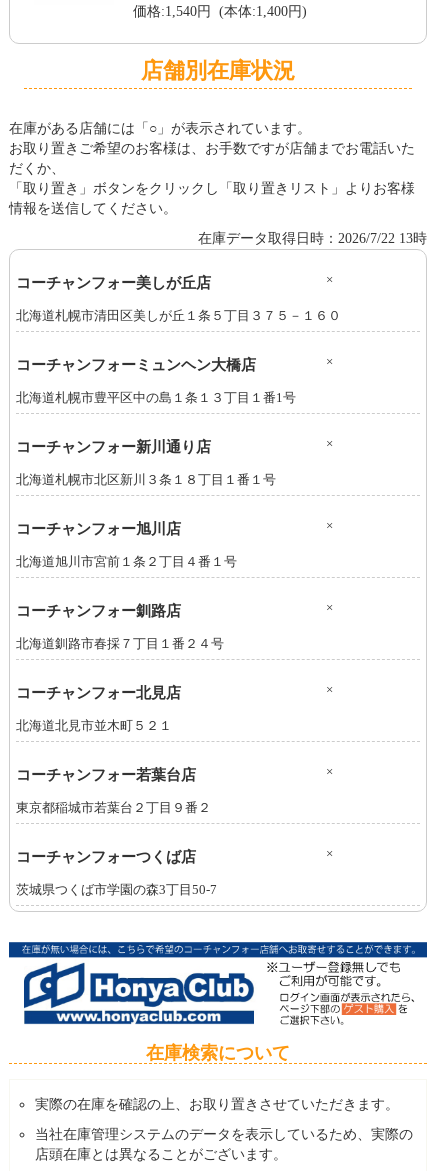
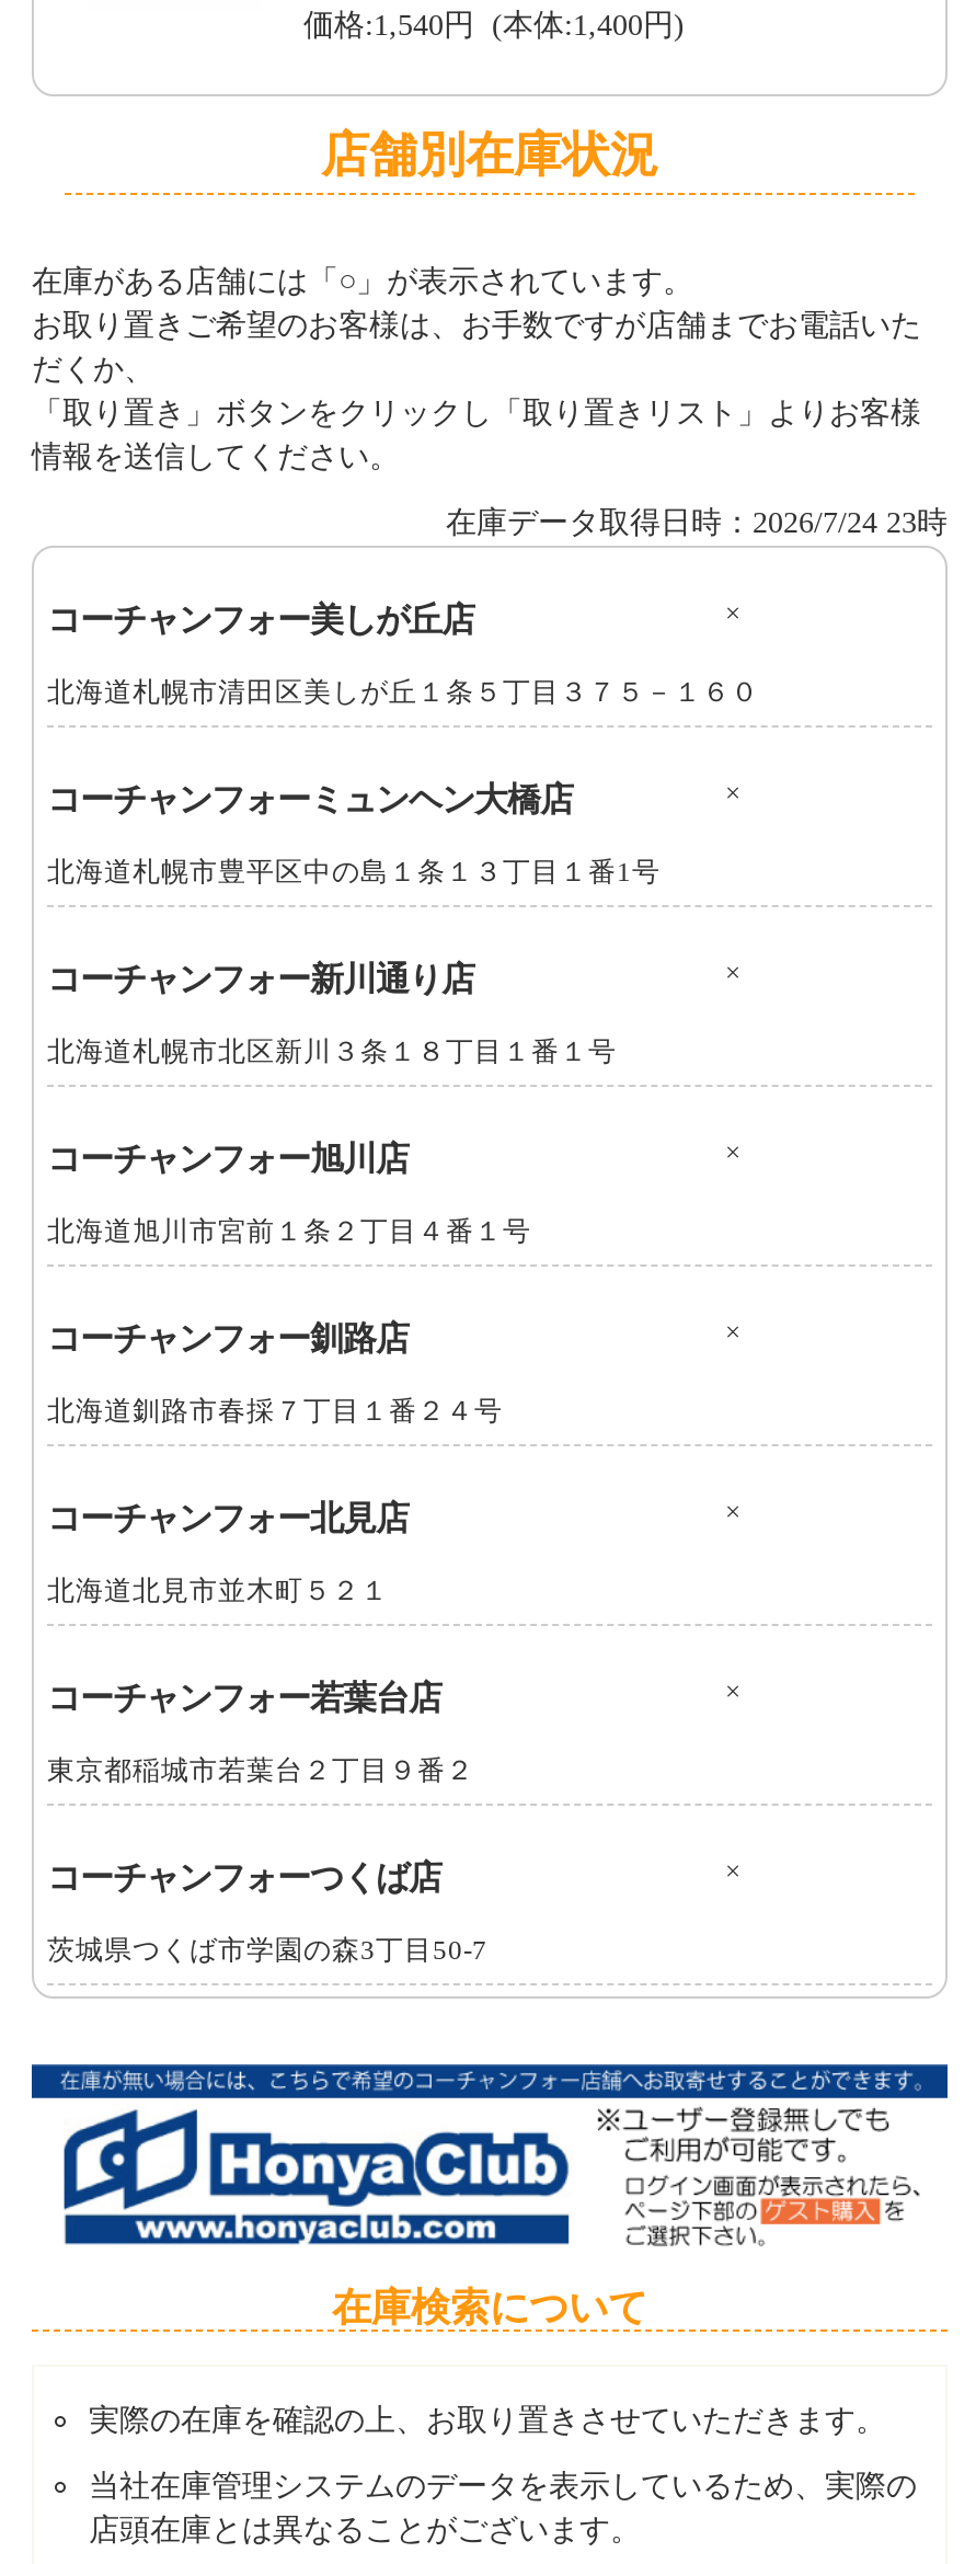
[198,230,427,245] 在庫データ取得日時：2026/7/22 13時 -> [446,505,948,538] 在庫データ取得日時：2026/7/24 23時

